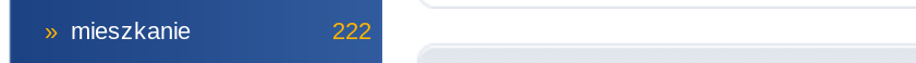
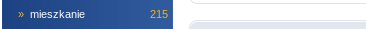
[332,17,371,43] 222 -> [150,8,168,20] 215

